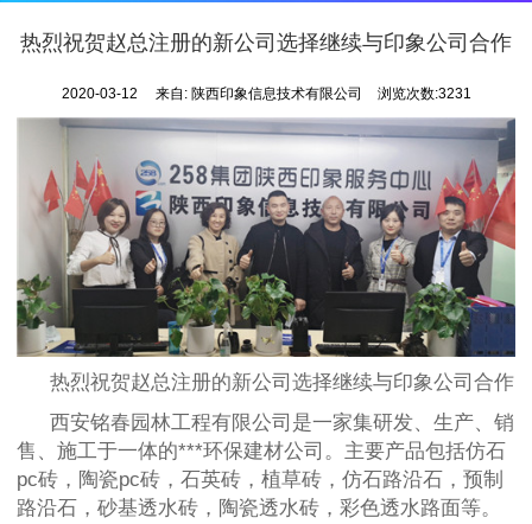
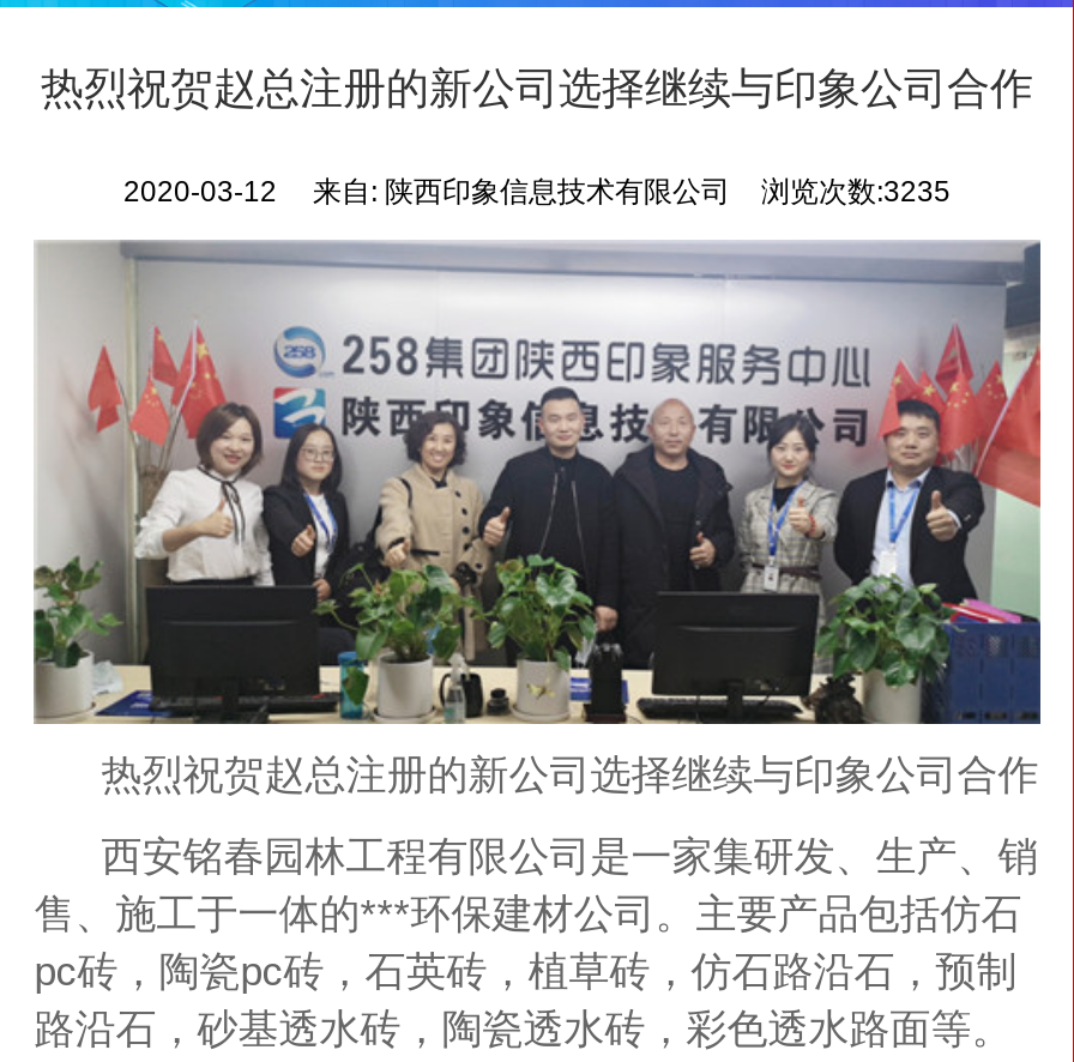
[61,85,471,102] 2020-03-12 来自:陕西印象信息技术有限公司 浏览次数:3231 -> [123,175,951,209] 2020-03-12 来自:陕西印象信息技术有限公司 浏览次数:3235

